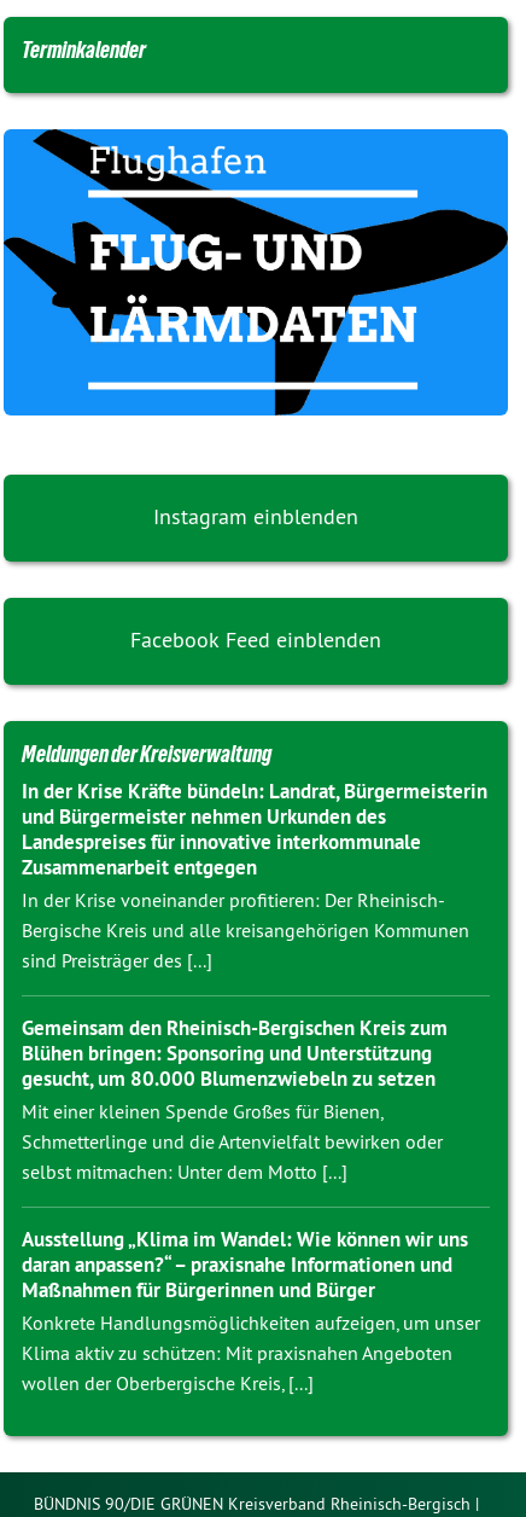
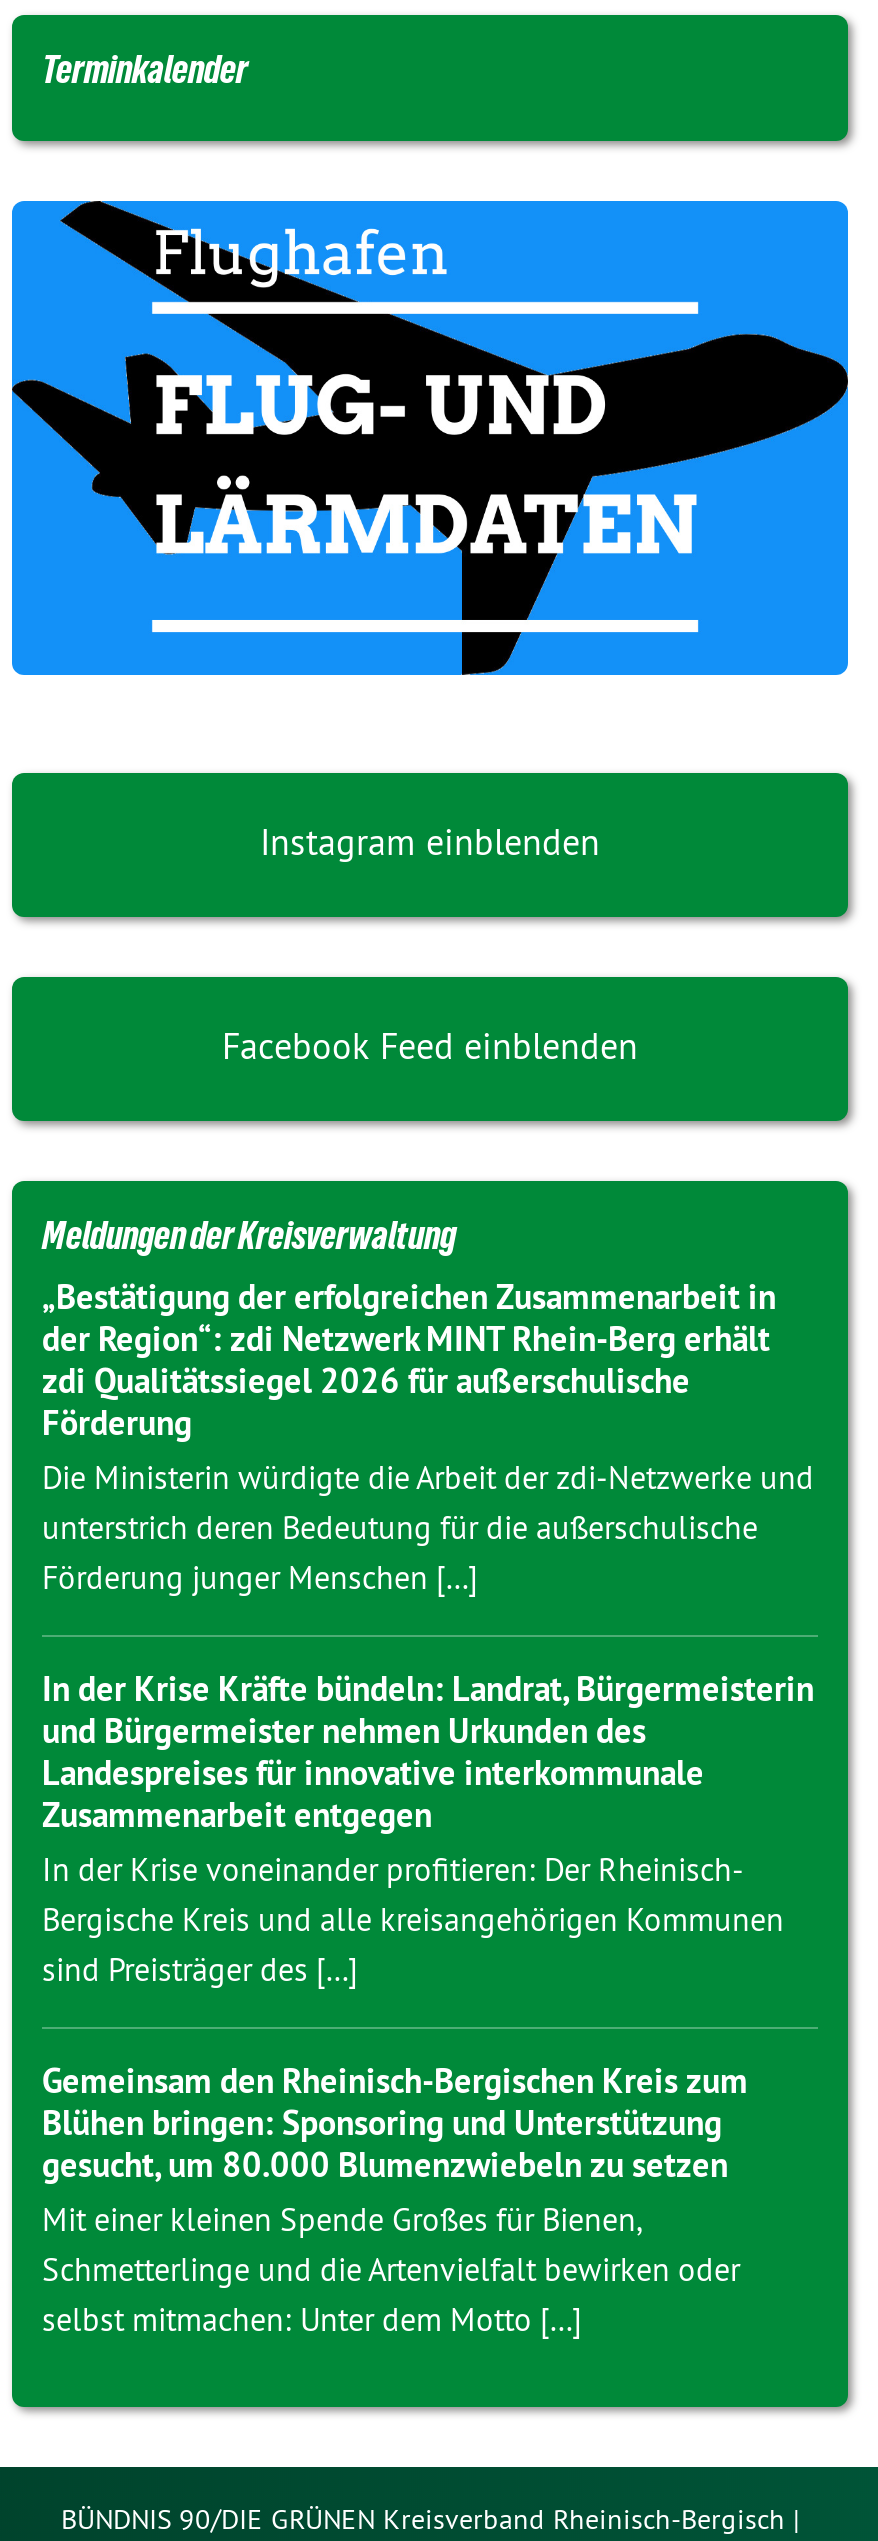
none -> [42,1275,814,1597] „Bestätigung der erfolgreichen Zusammenarbeit in | der Region“: zdi Netzwerk MINT Rhein-Berg erhält | zdi Qualitätssiegel 2026 für außerschulische | Förderung | Die Ministerin würdigte die Arbeit der zdi‑Netzwerke und | unterstrich deren Bedeutung für die außerschulische | Förderung junger Menschen [...]
moved [22,778,487,1184] -> [42,1667,814,2339]: In der Krise Kräfte bündeln: Landrat, Bürgermeisterin | und Bürgermeister nehmen Urkunden des | Landespreises für innovative interkommunale | ... | Schmetterlinge und die Artenvielfalt bewirken oder | selbst mitmachen: Unter dem Motto [...]
[22,1226,480,1395] Ausstellung „Klima im Wandel: Wie können wir uns | daran anpassen?“ – praxisnahe Informationen und | Maßnahmen für Bürgerinnen und Bürger | Konkrete Handlungsmöglichkeiten aufzeigen, um unser | Klima aktiv zu schützen: Mit praxisnahen Angeboten | wollen der Oberbergische Kreis, [...] -> none

